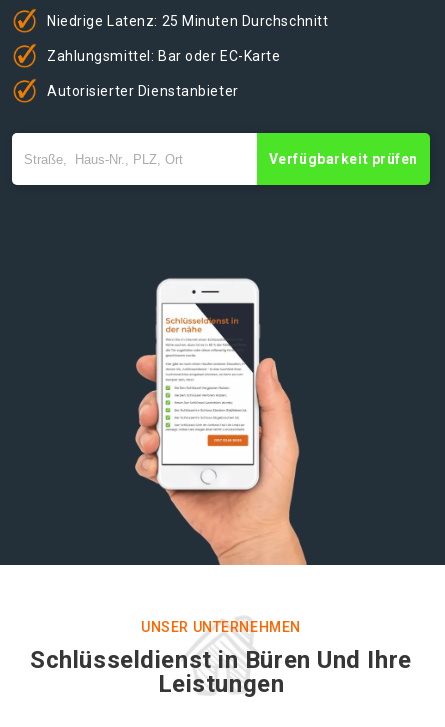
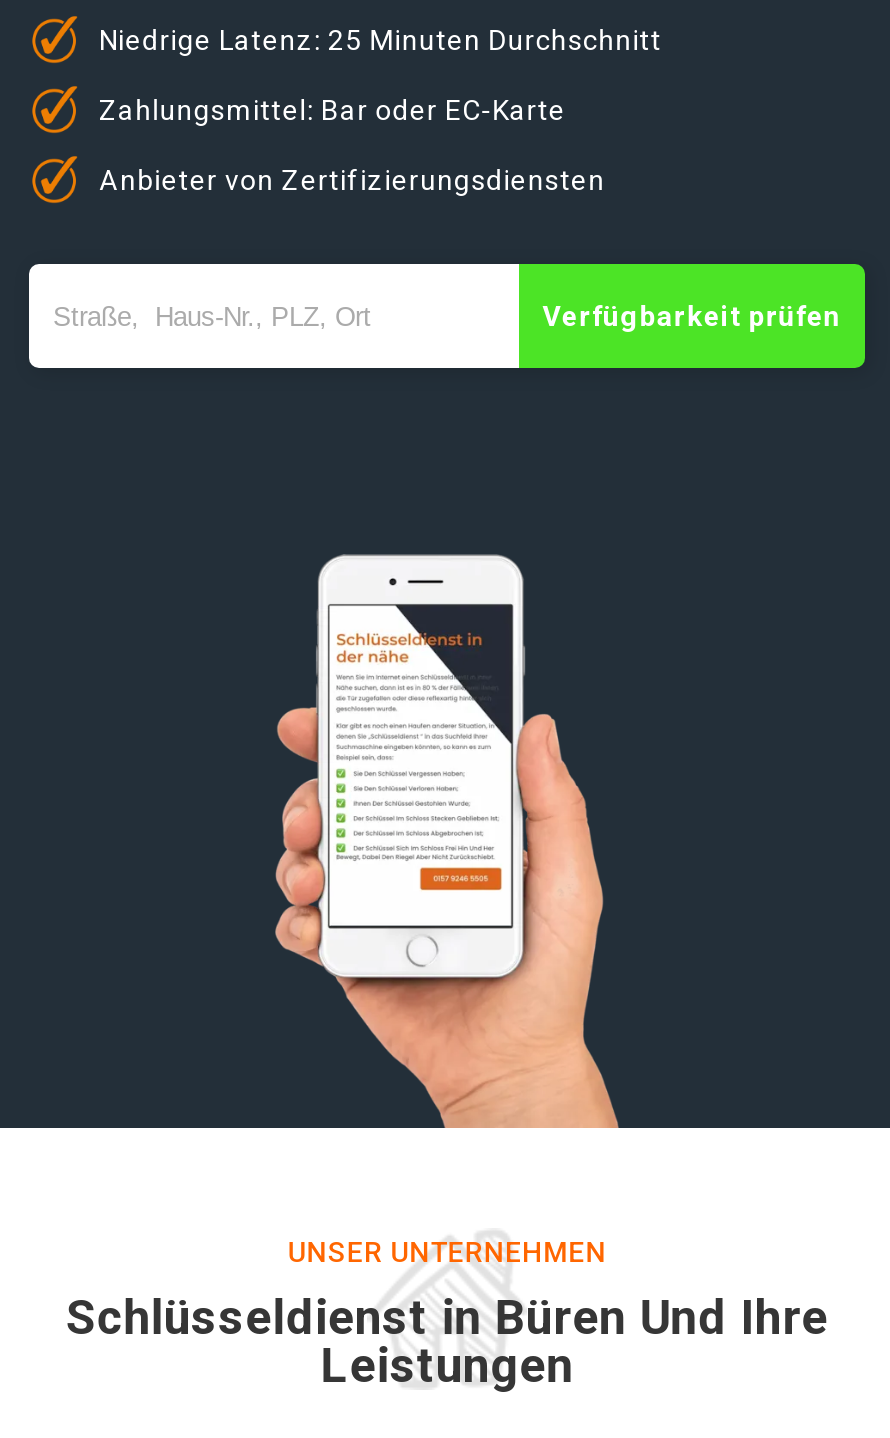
[47,82,239,98] Autorisierter Dienstanbieter -> [99,163,605,195] Anbieter von Zertifizierungsdiensten

